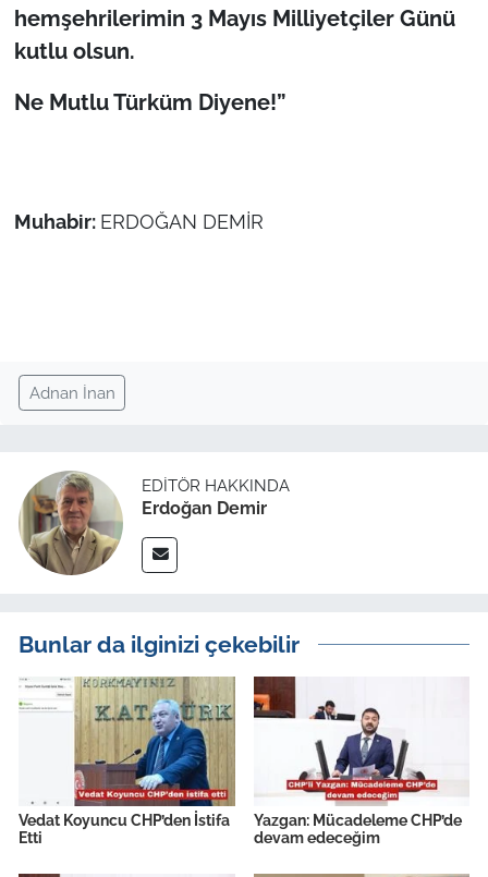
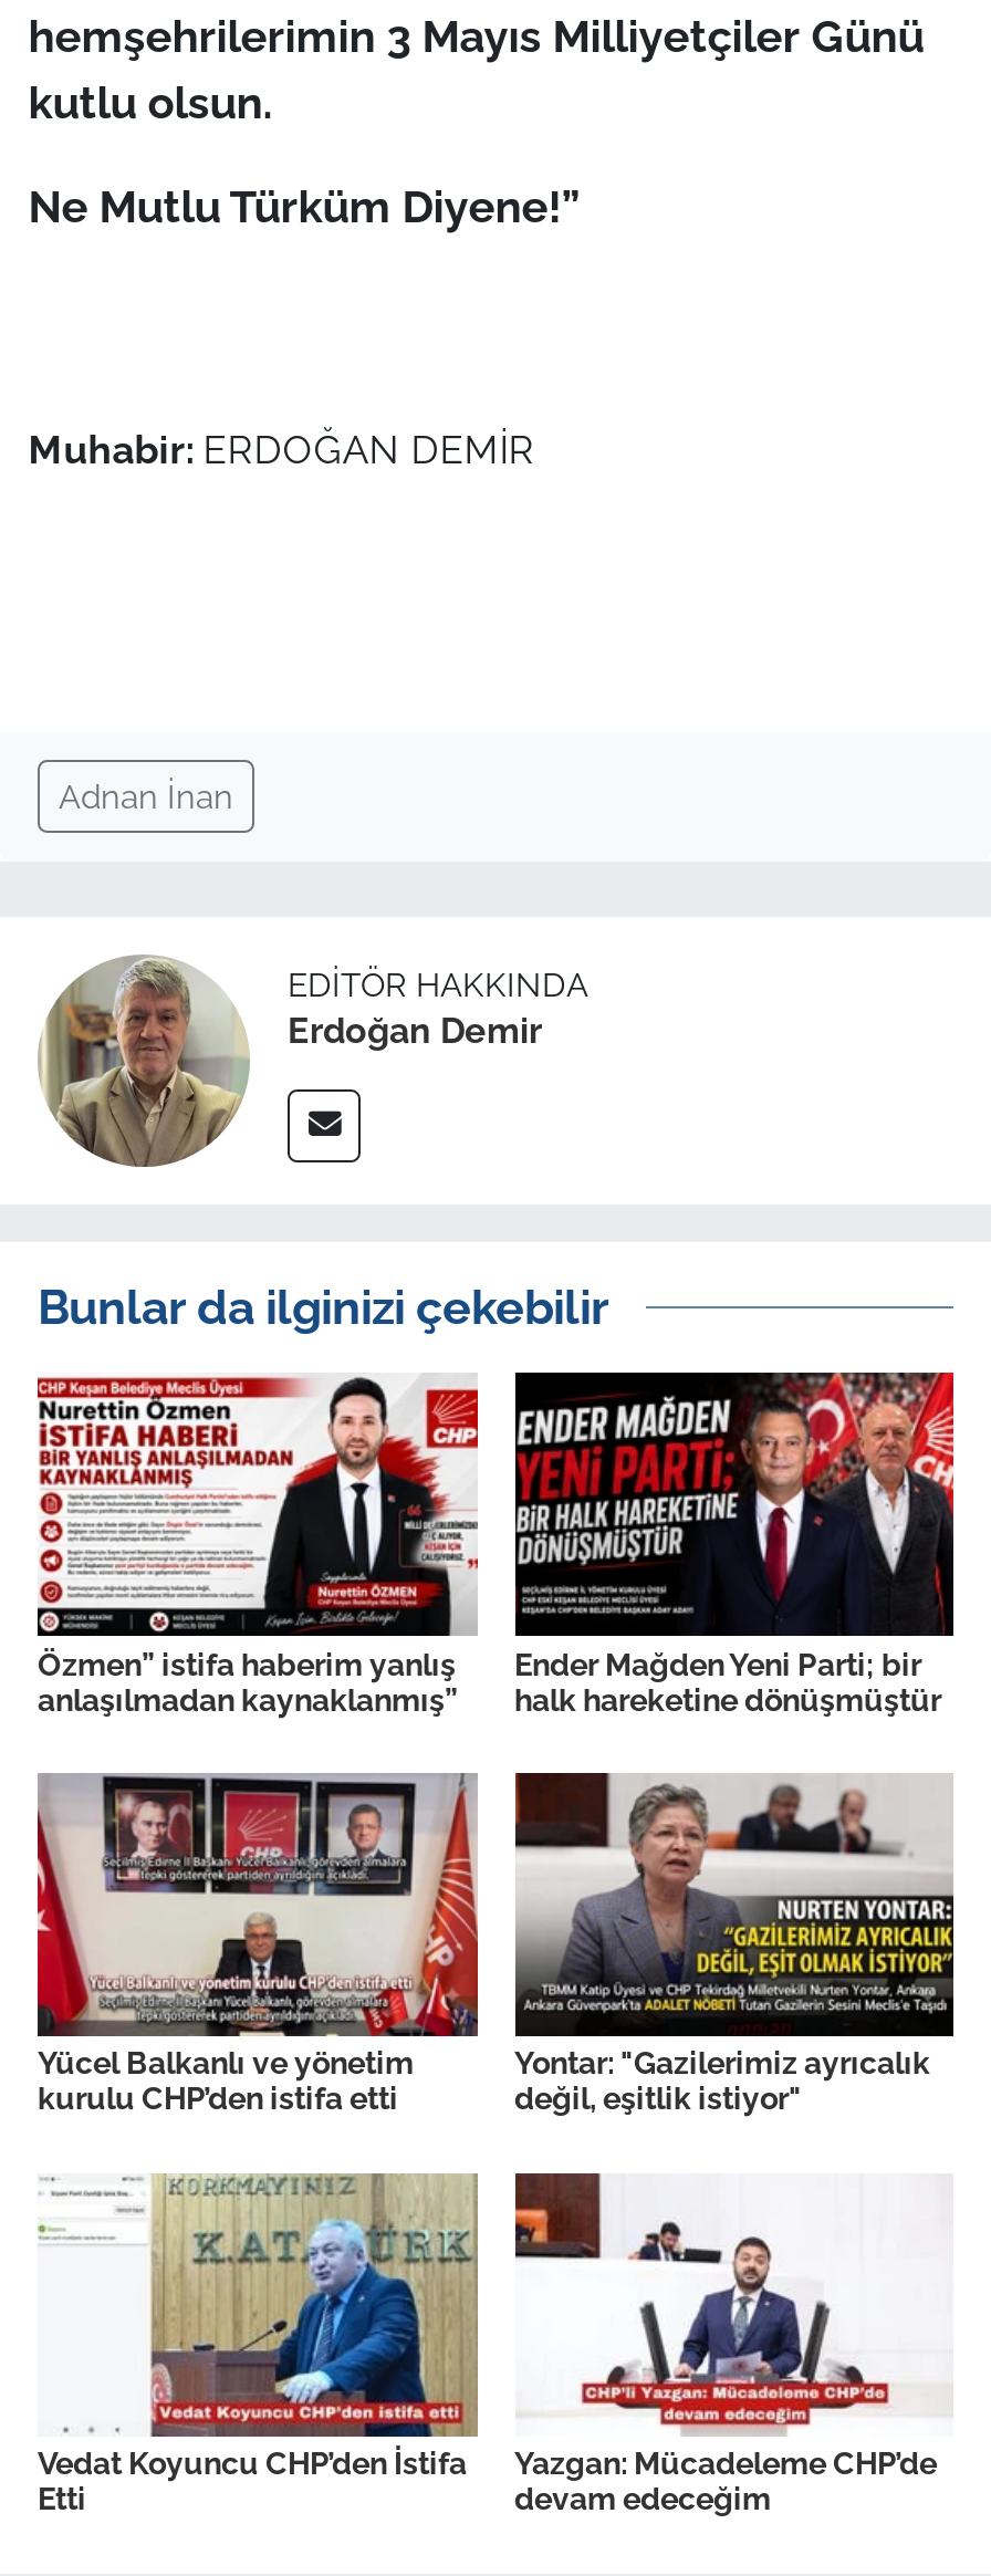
none -> [35,1375,480,1717] [image] | Özmen” istifa haberim yanlış | anlaşılmadan kaynaklanmış”
none -> [35,1771,480,2117] [image] | Yücel Balkanlı ve yönetim | kurulu CHP’den istifa etti
none -> [513,1370,956,1717] [image] | Ender Mağden Yeni Parti; bir | halk hareketine dönüşmüştür
none -> [513,1771,953,2117] [image] | Yontar: "Gazilerimiz ayrıcalık | değil, eşitlik istiyor"

